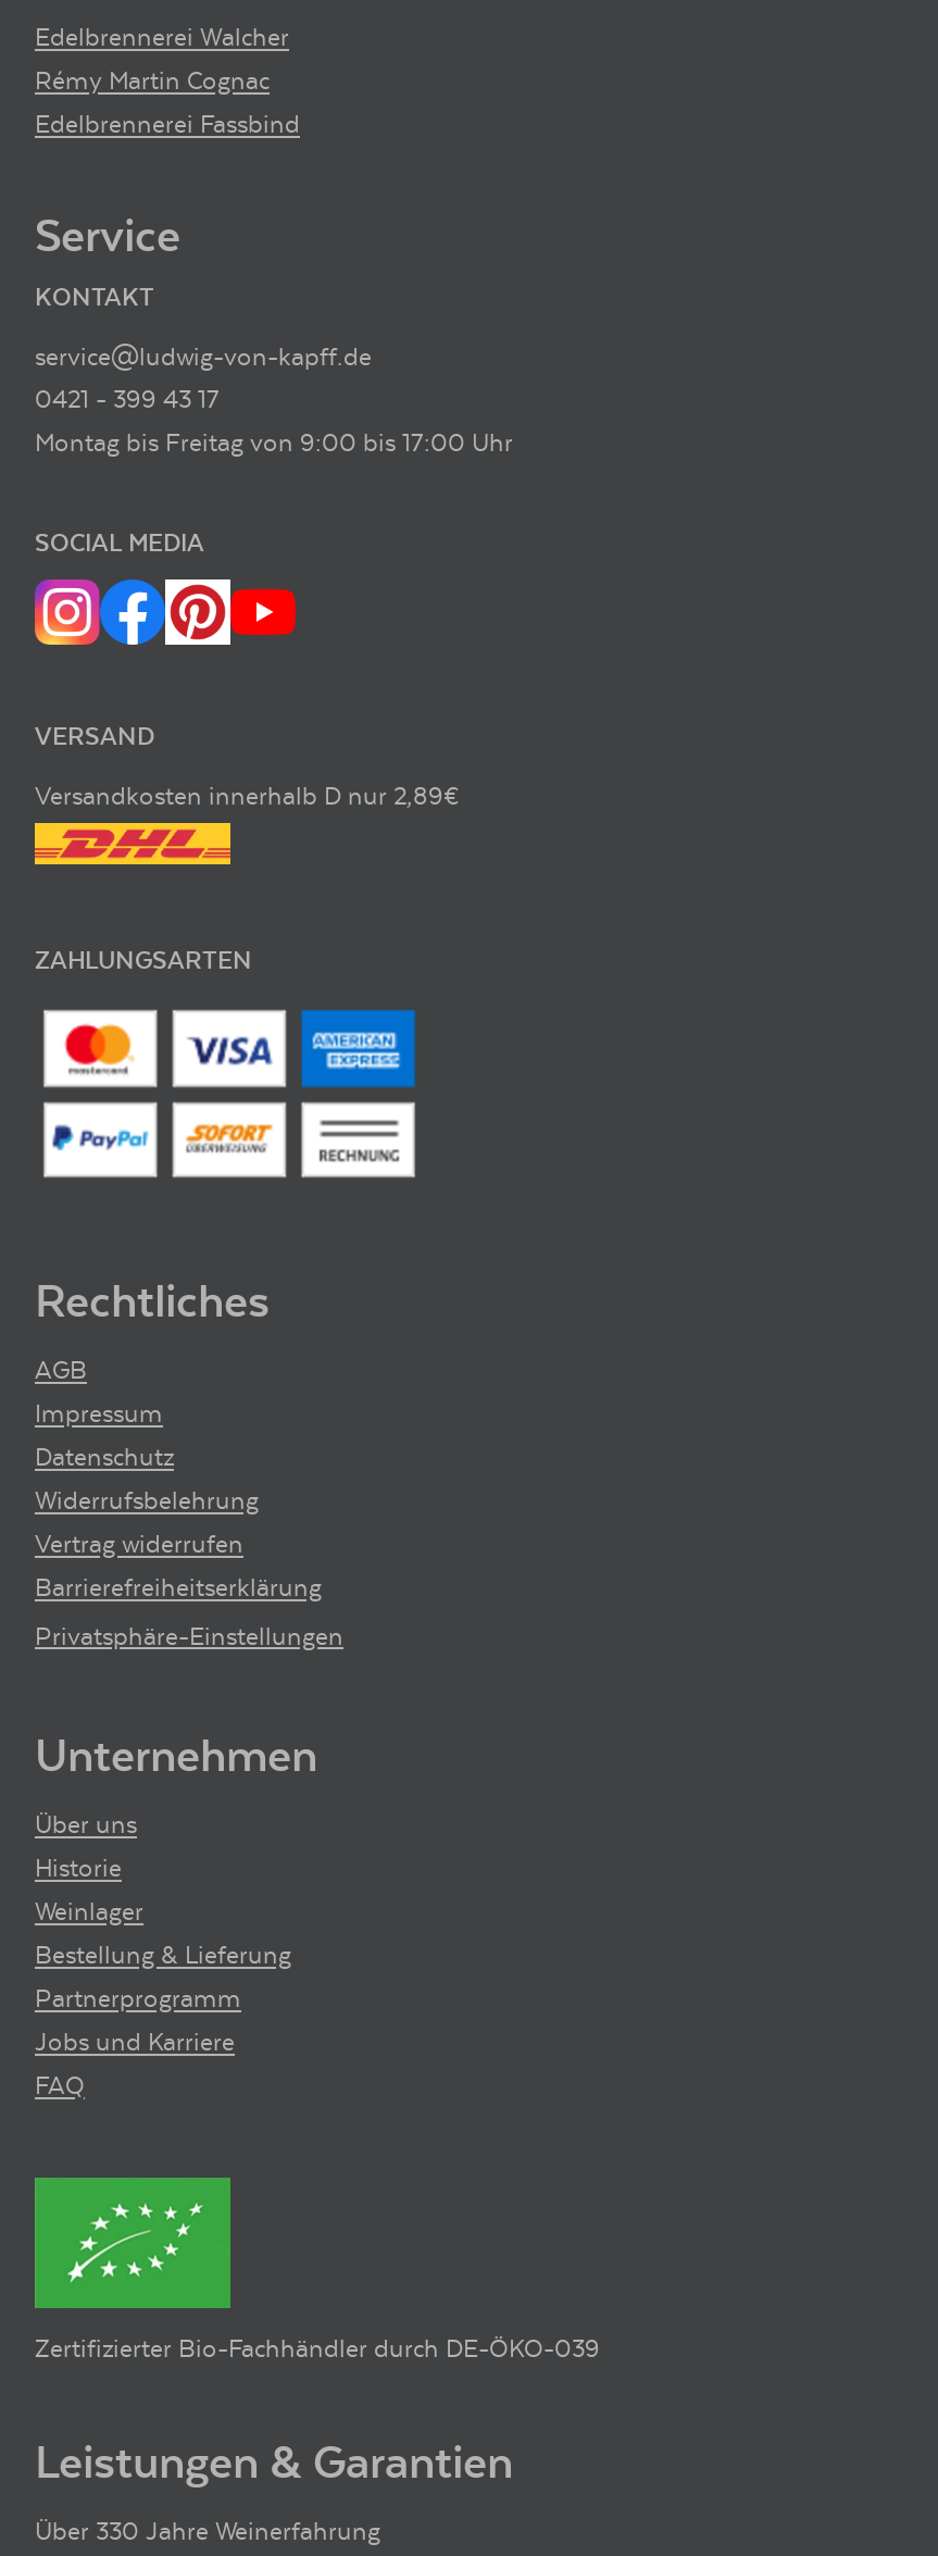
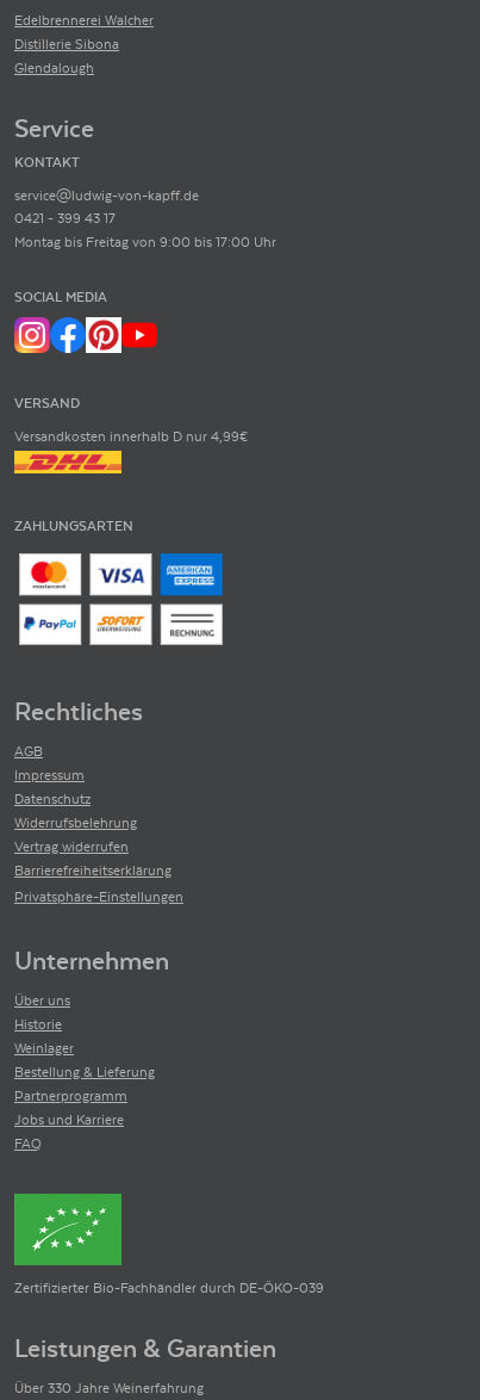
[35,64,300,138] Rémy Martin Cognac | Edelbrennerei Fassbind -> [14,35,119,75] Distillerie Sibona | Glendalough
[35,780,459,810] Versandkosten innerhalb D nur 2,89€ -> [14,427,248,444] Versandkosten innerhalb D nur 4,99€

